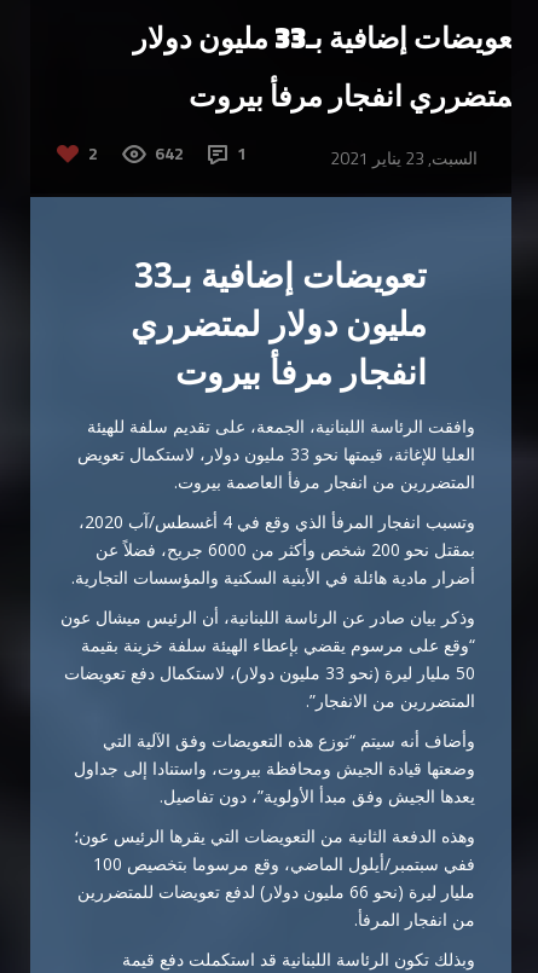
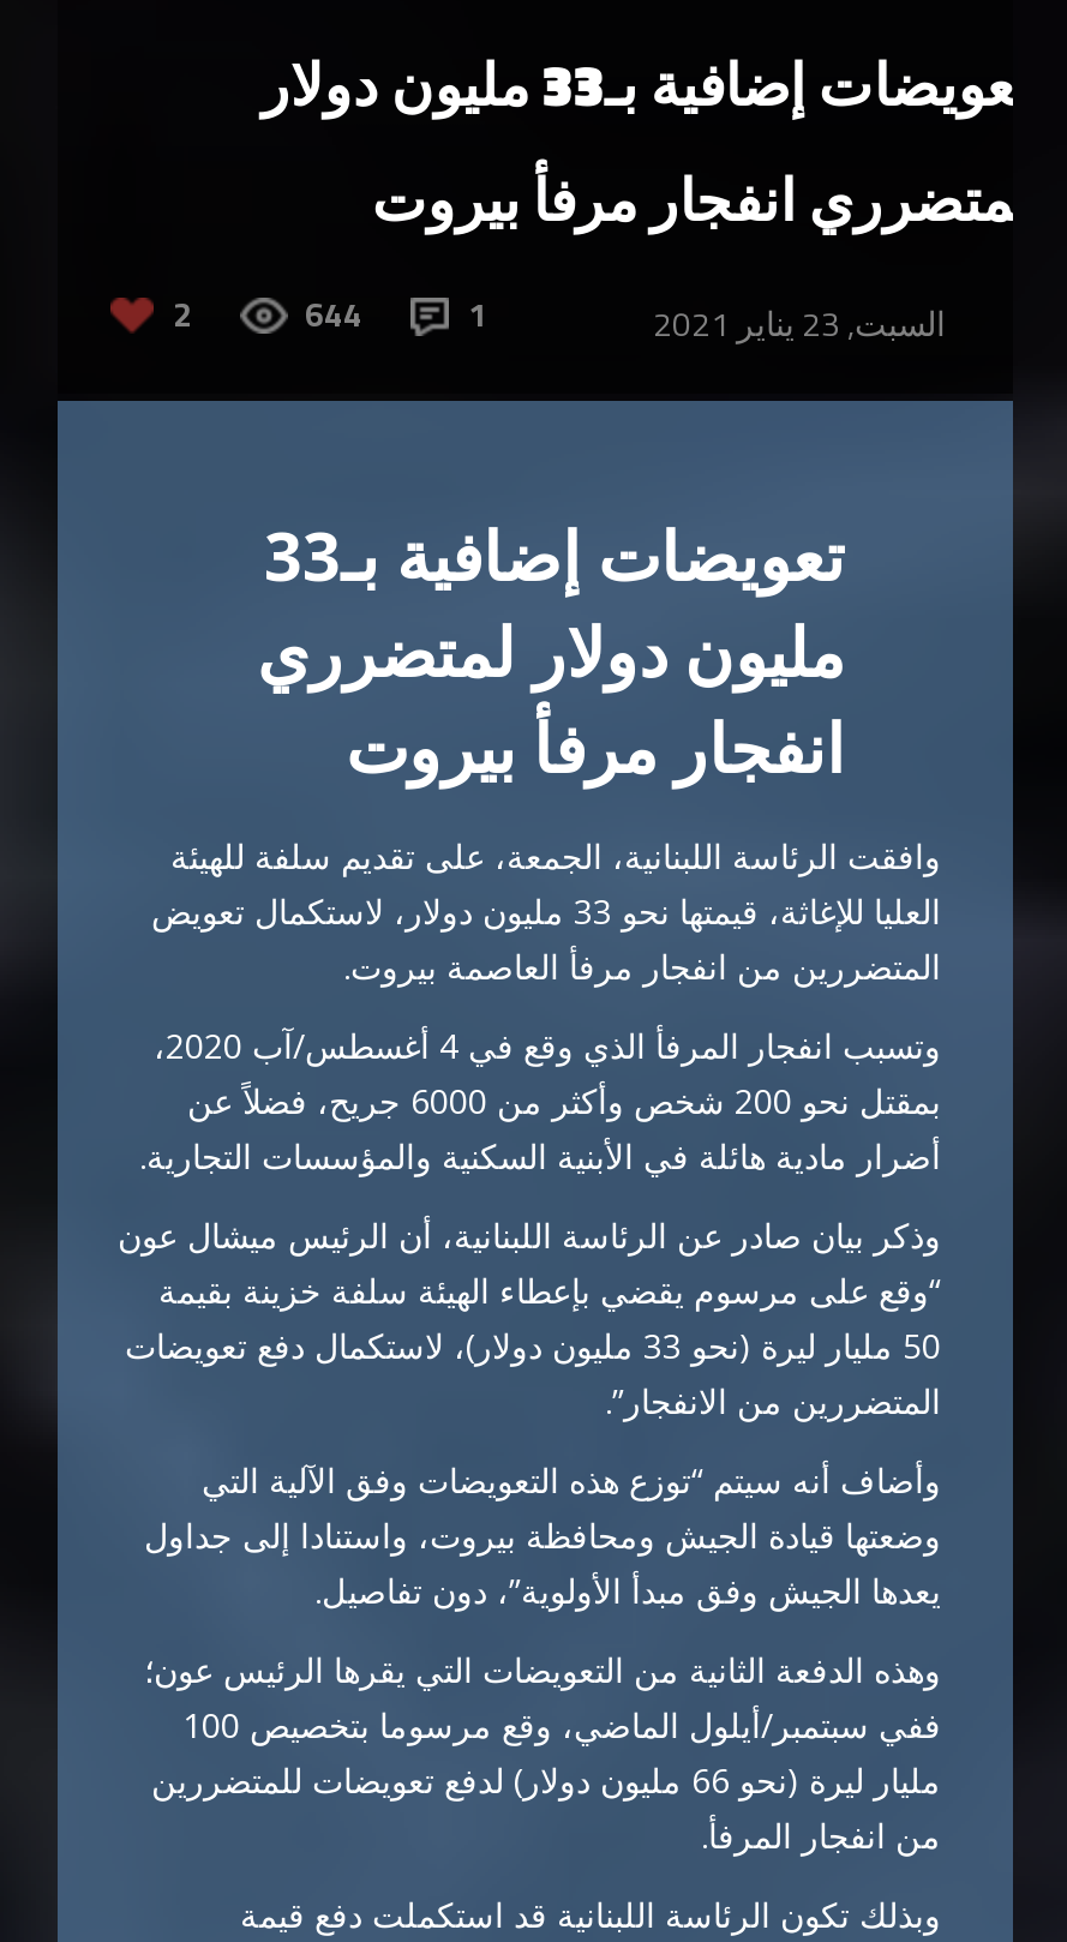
[155,140,184,165] 642 -> [305,287,362,338] 644

